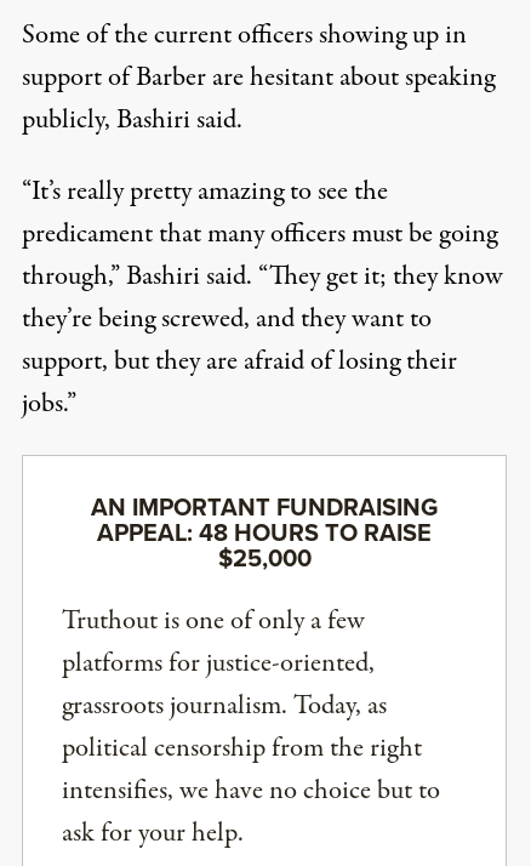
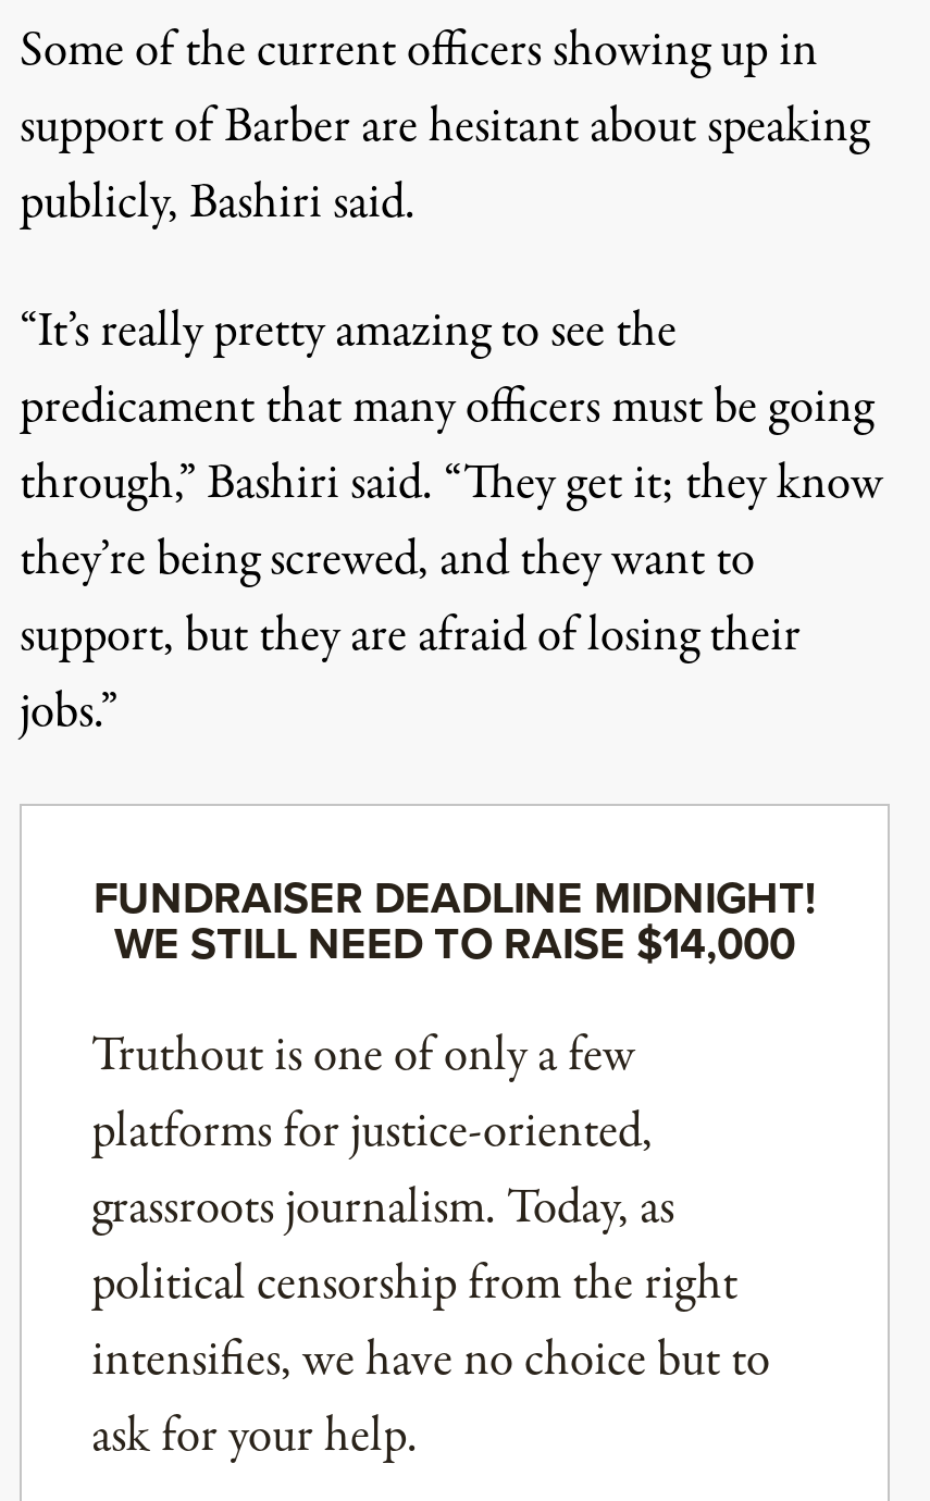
[91,489,438,576] AN IMPORTANT FUNDRAISING | APPEAL: 48 HOURS TO RAISE | $25,000 -> [94,865,816,976] FUNDRAISER DEADLINE MIDNIGHT! | WE STILL NEED TO RAISE $14,000

